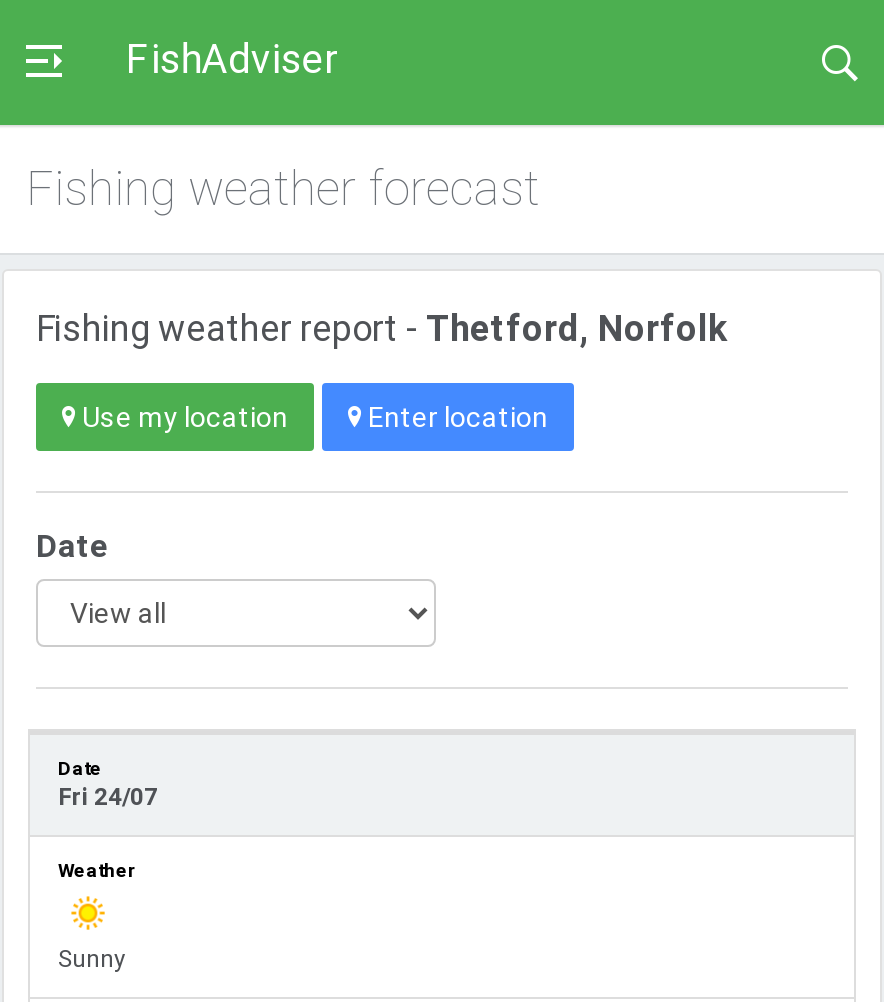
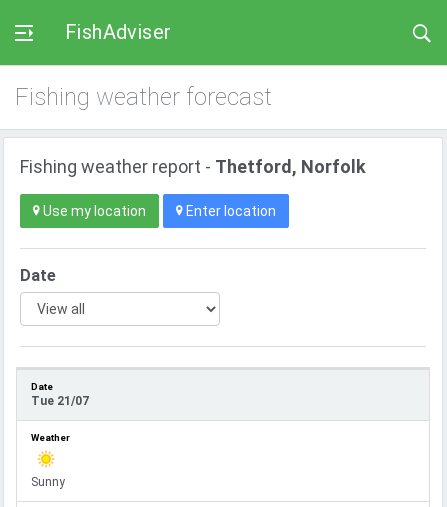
[58,783,158,811] Fri 24/07 -> [31,394,89,408] Tue 21/07

